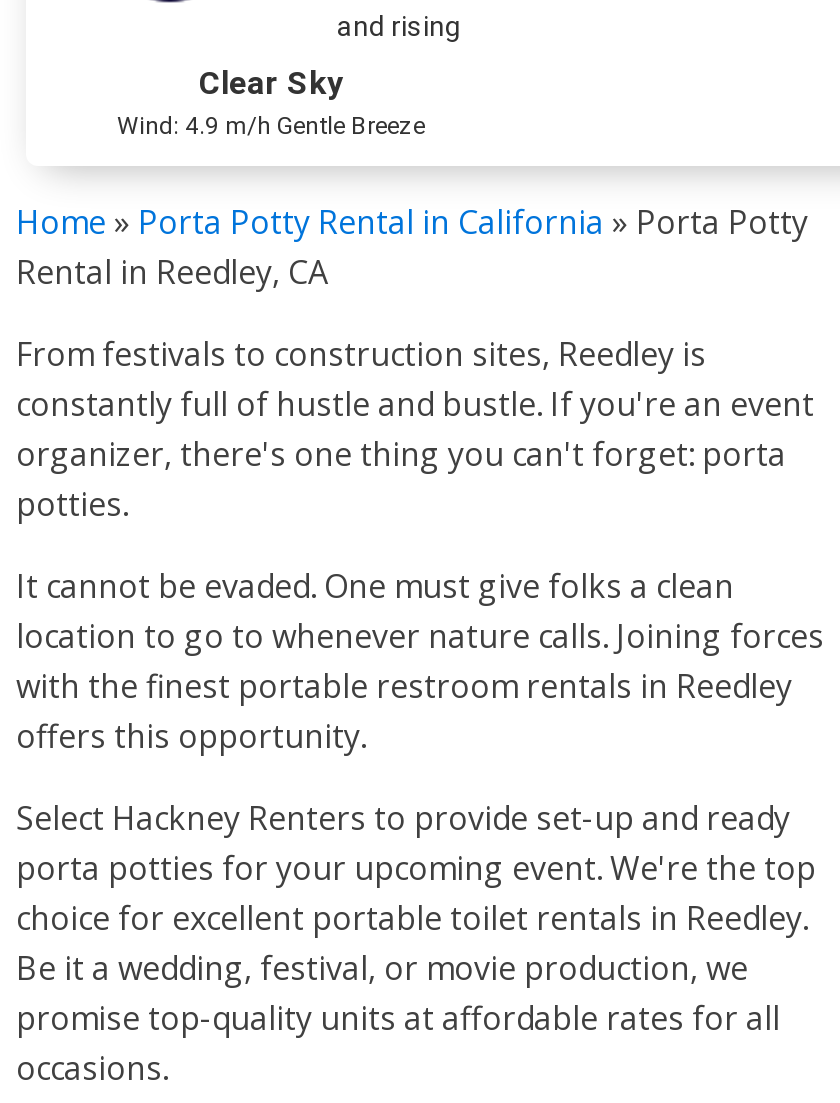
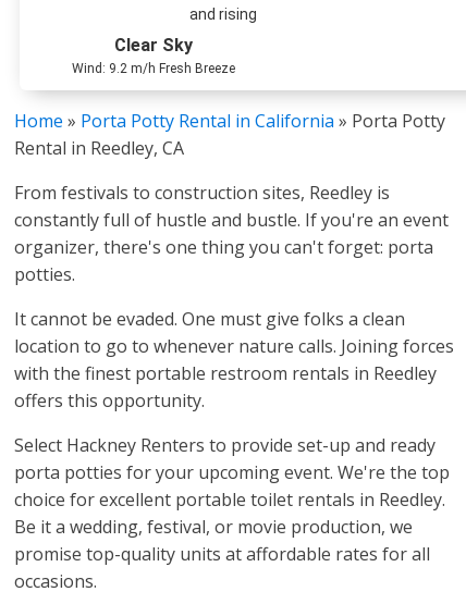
[117,113,425,141] Wind: 4.9 m/h Gentle Breeze -> [71,61,235,77] Wind: 9.2 m/h Fresh Breeze

